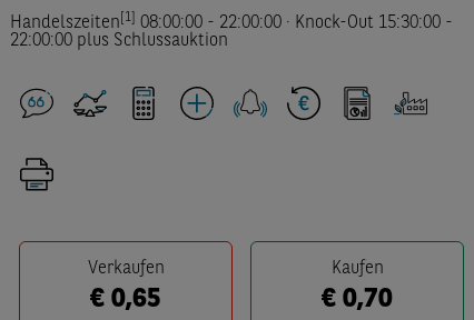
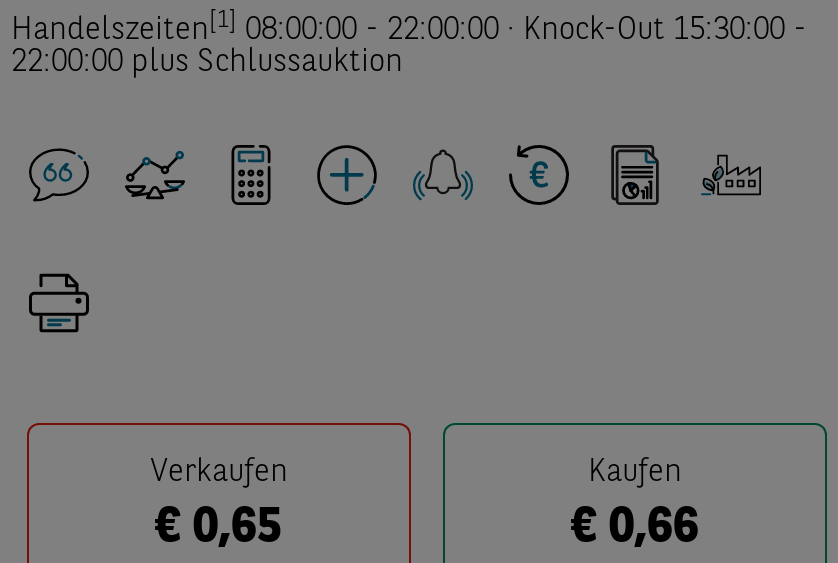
[322,287,393,313] € 0,70 -> [571,505,699,553] € 0,66

